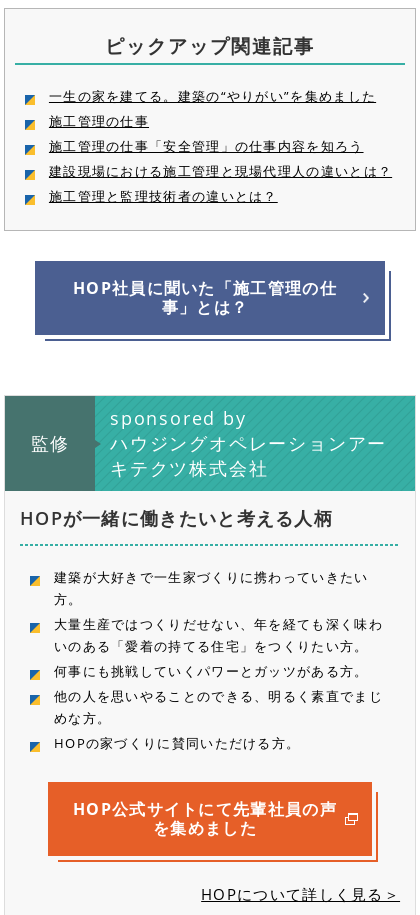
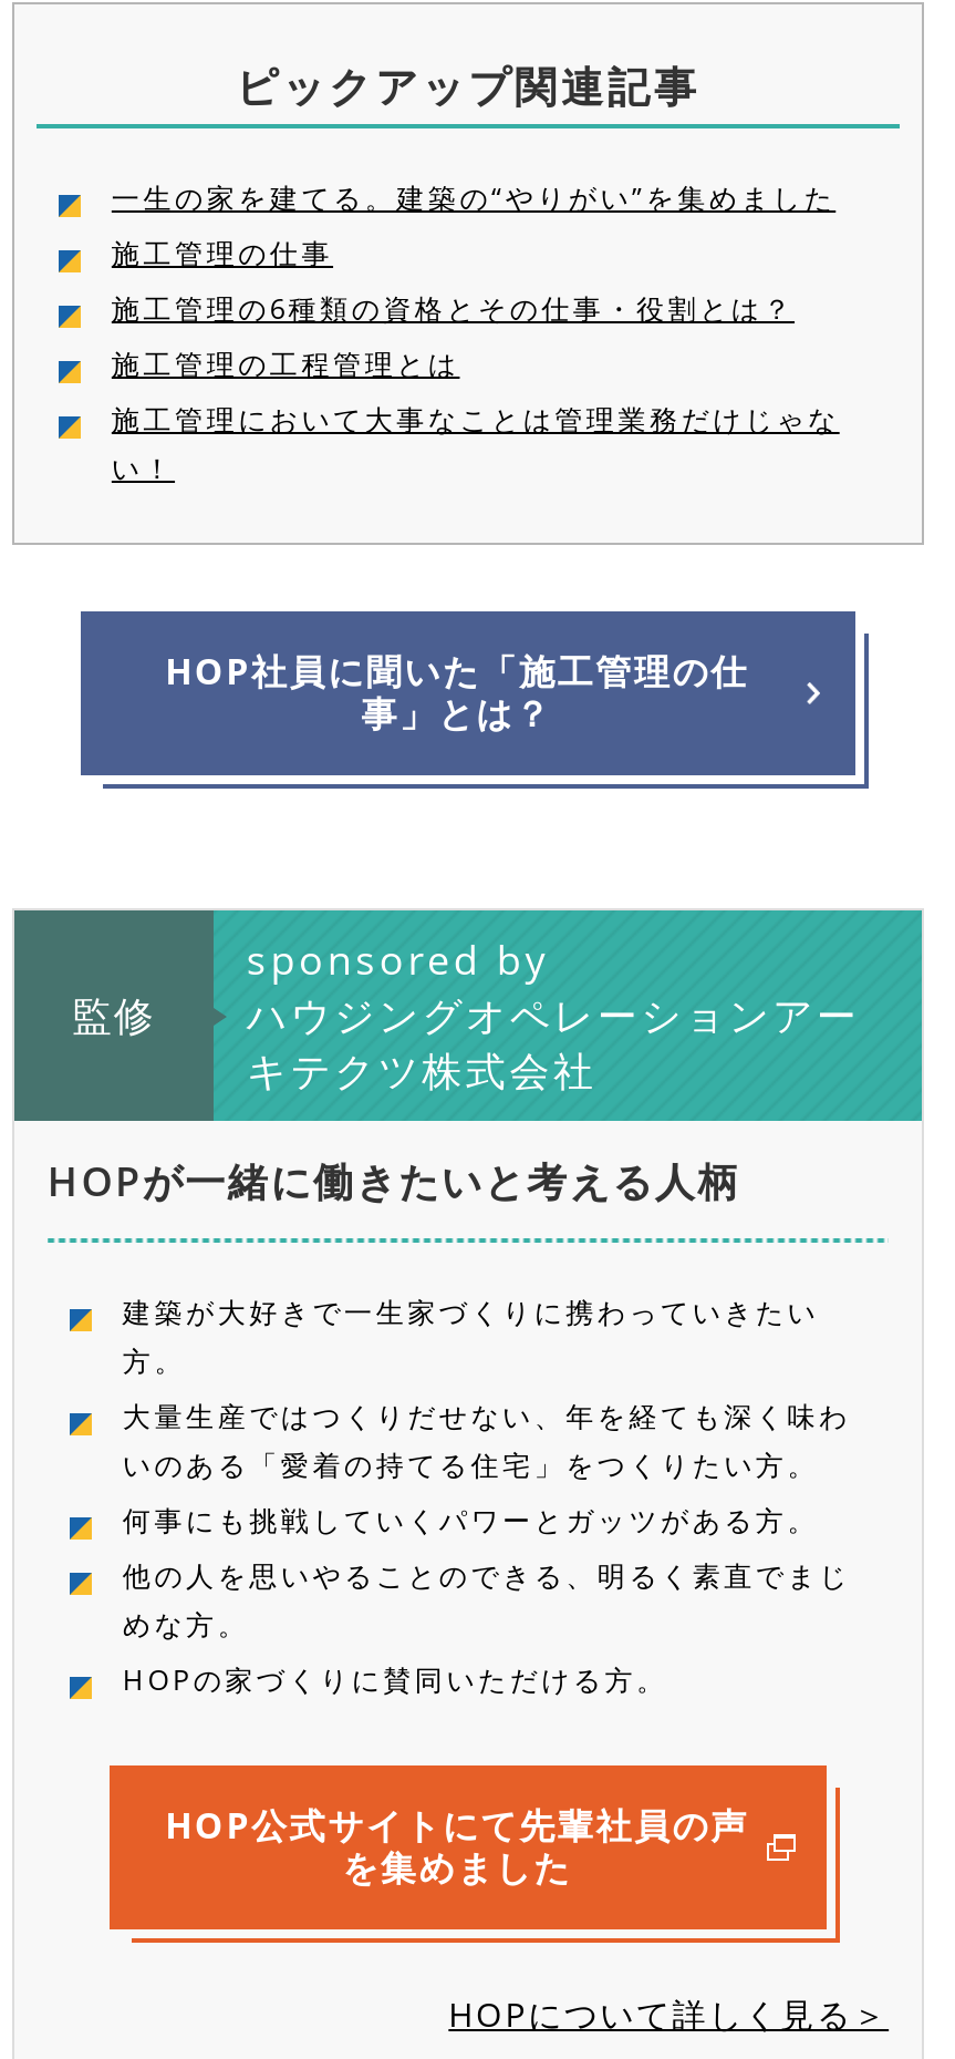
[49,137,392,205] 施工管理の仕事「安全管理」の仕事内容を知ろう | 建設現場における施工管理と現場代理人の違いとは？ | 施工管理と監理技術者の違いとは？ -> [112,288,839,487] 施工管理の6種類の資格とその仕事・役割とは？ | 施工管理の工程管理とは | 施工管理において大事なことは管理業務だけじゃな | い！

